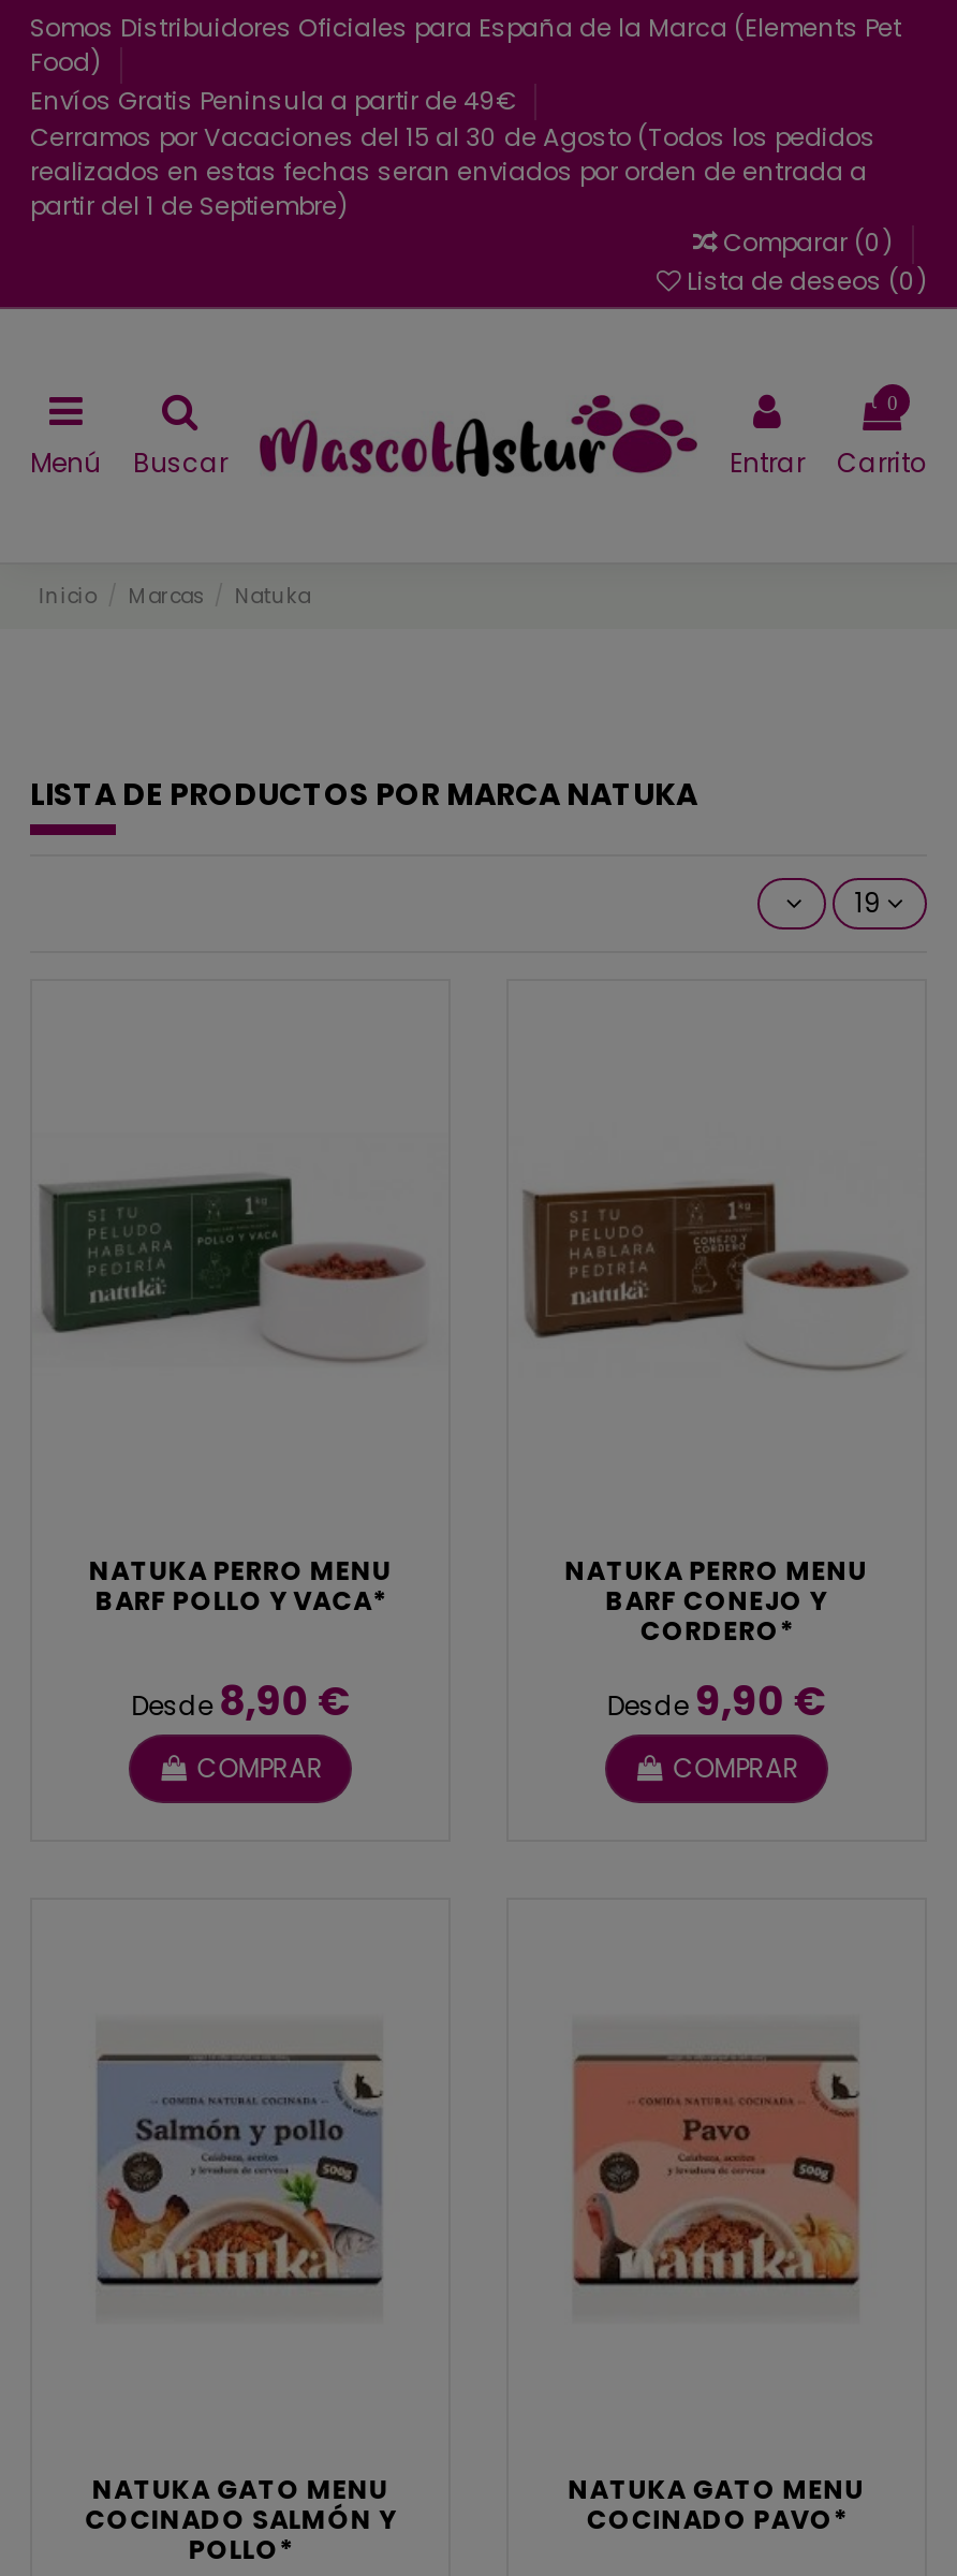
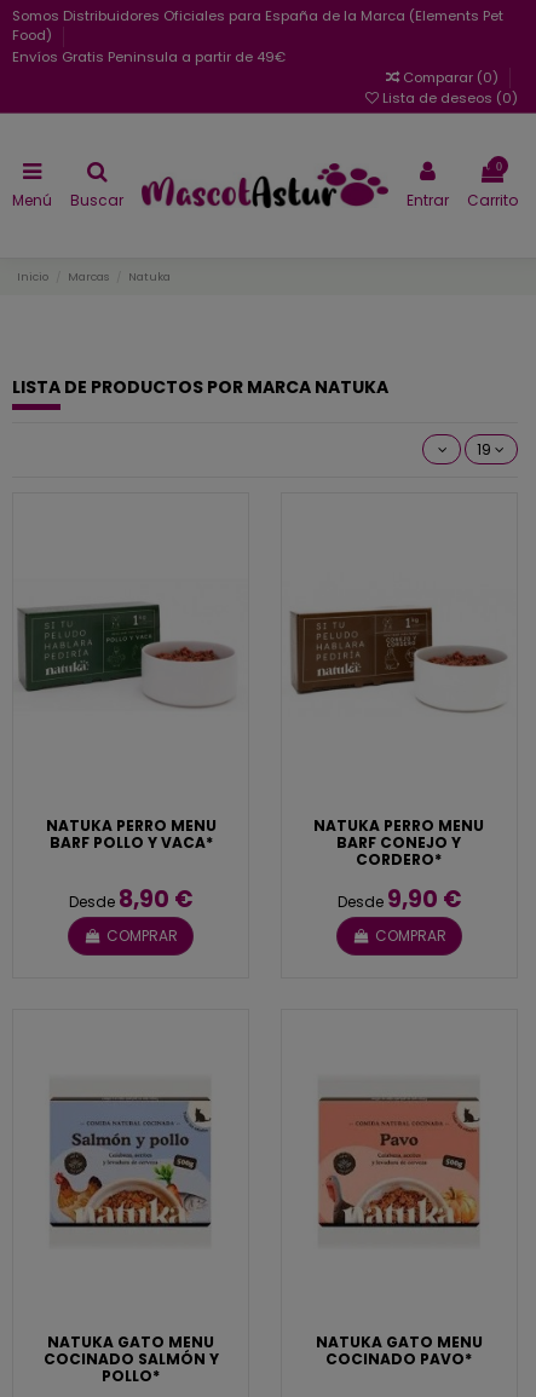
[30,120,875,223] Cerramos por Vacaciones del 15 al 30 de Agosto (Todos los pedidos | realizados en estas fechas seran enviados por orden de entrada a | partir del 1 de Septiembre) -> none

